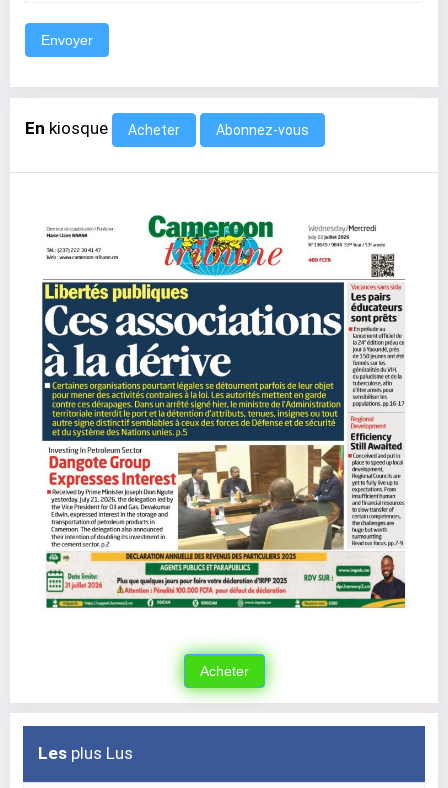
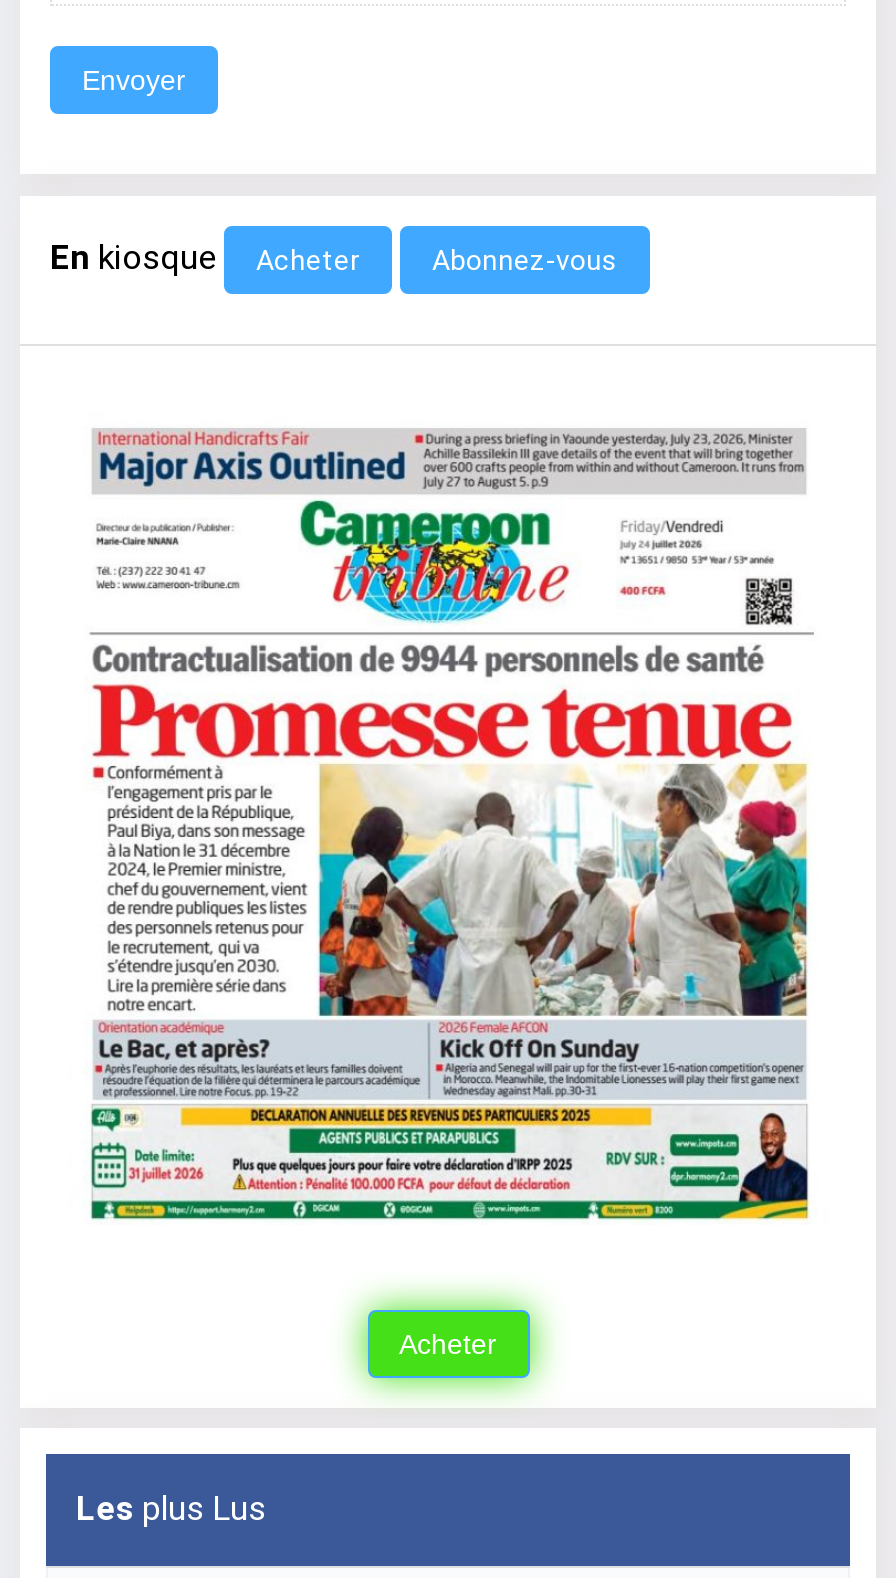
[41,215,405,608] [image] -> [84,428,808,1220] [image]

